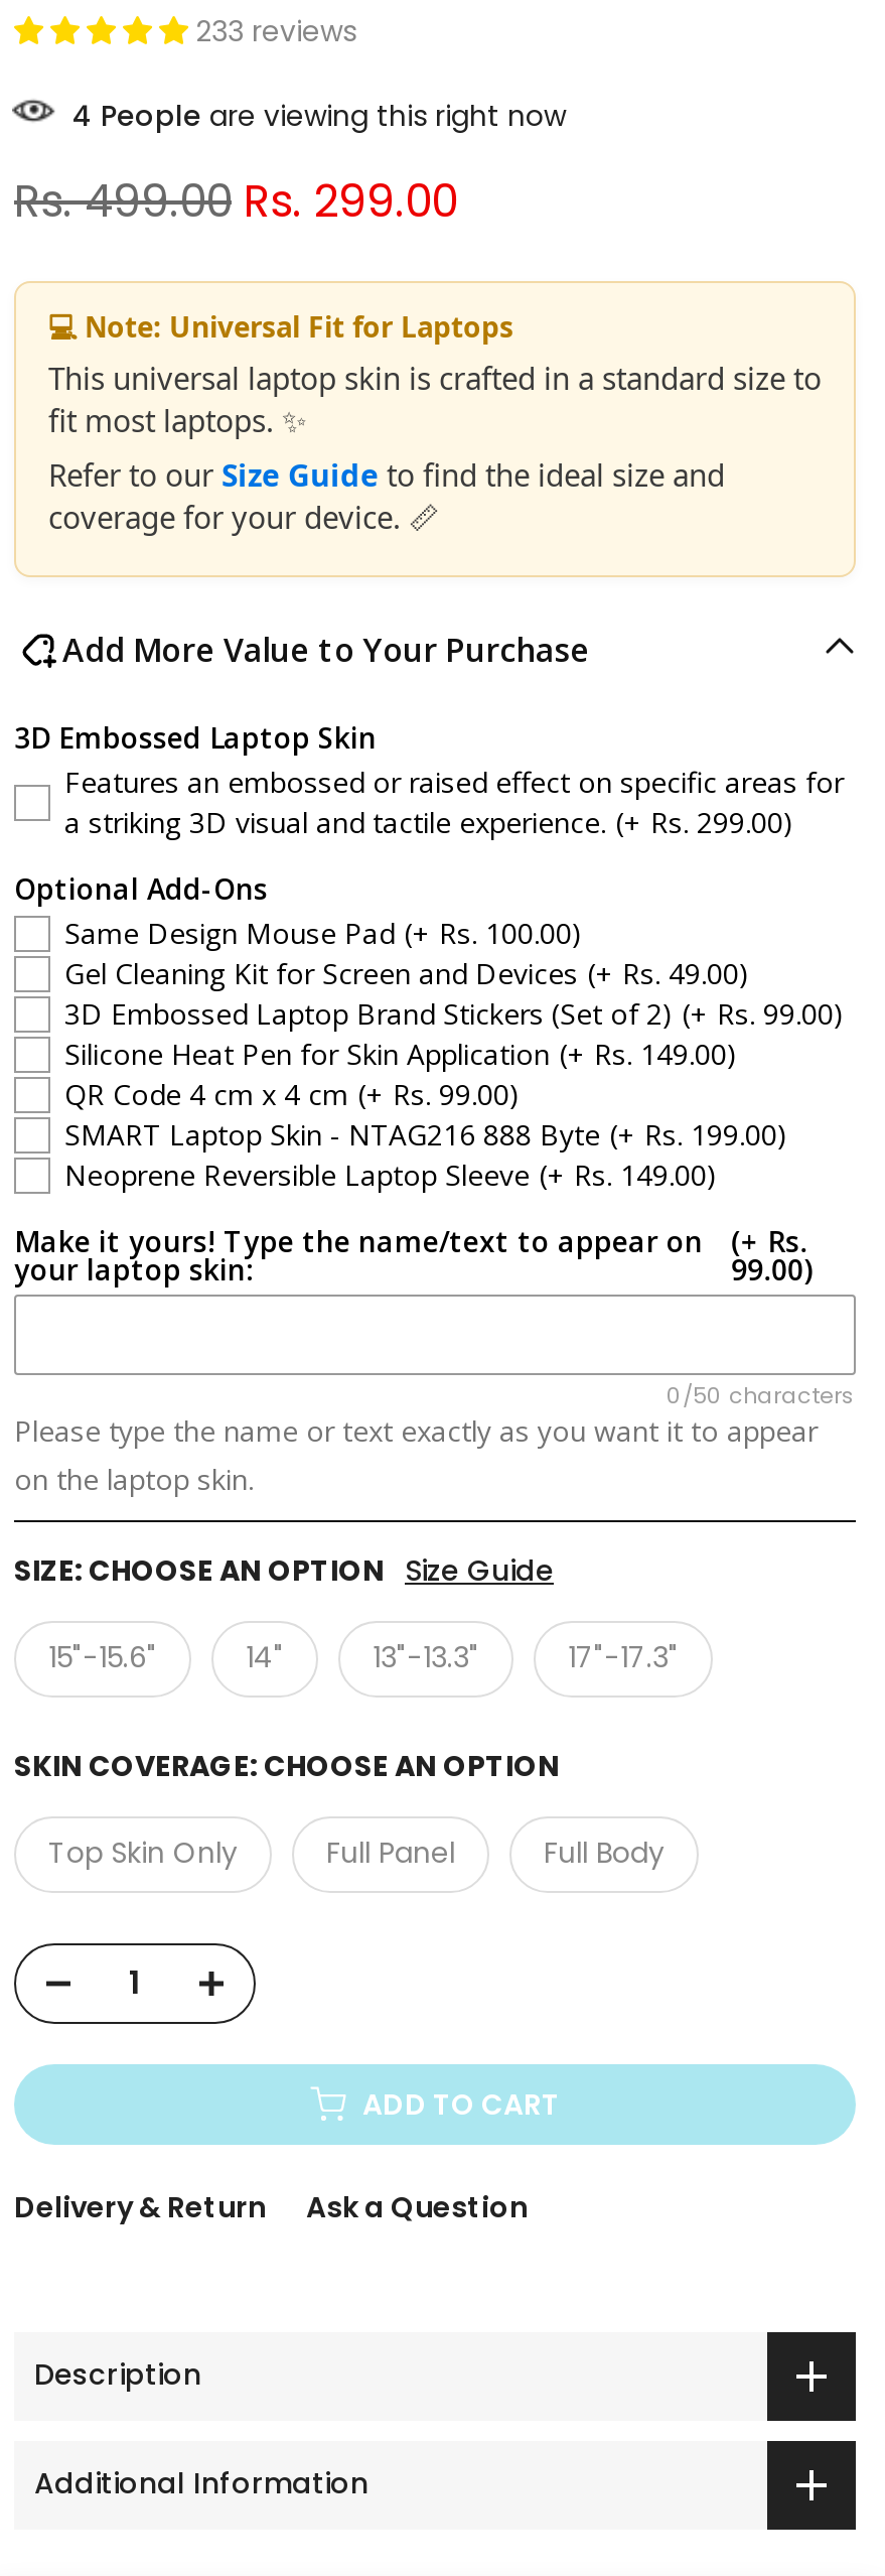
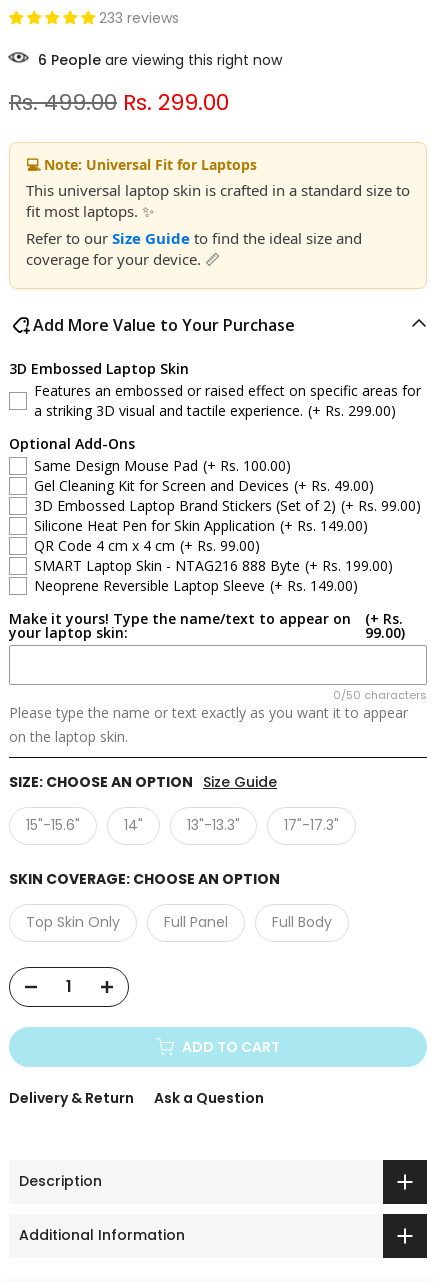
[72,95,566,135] 4 People are viewing this right now -> [38,50,282,70] 6 People are viewing this right now

